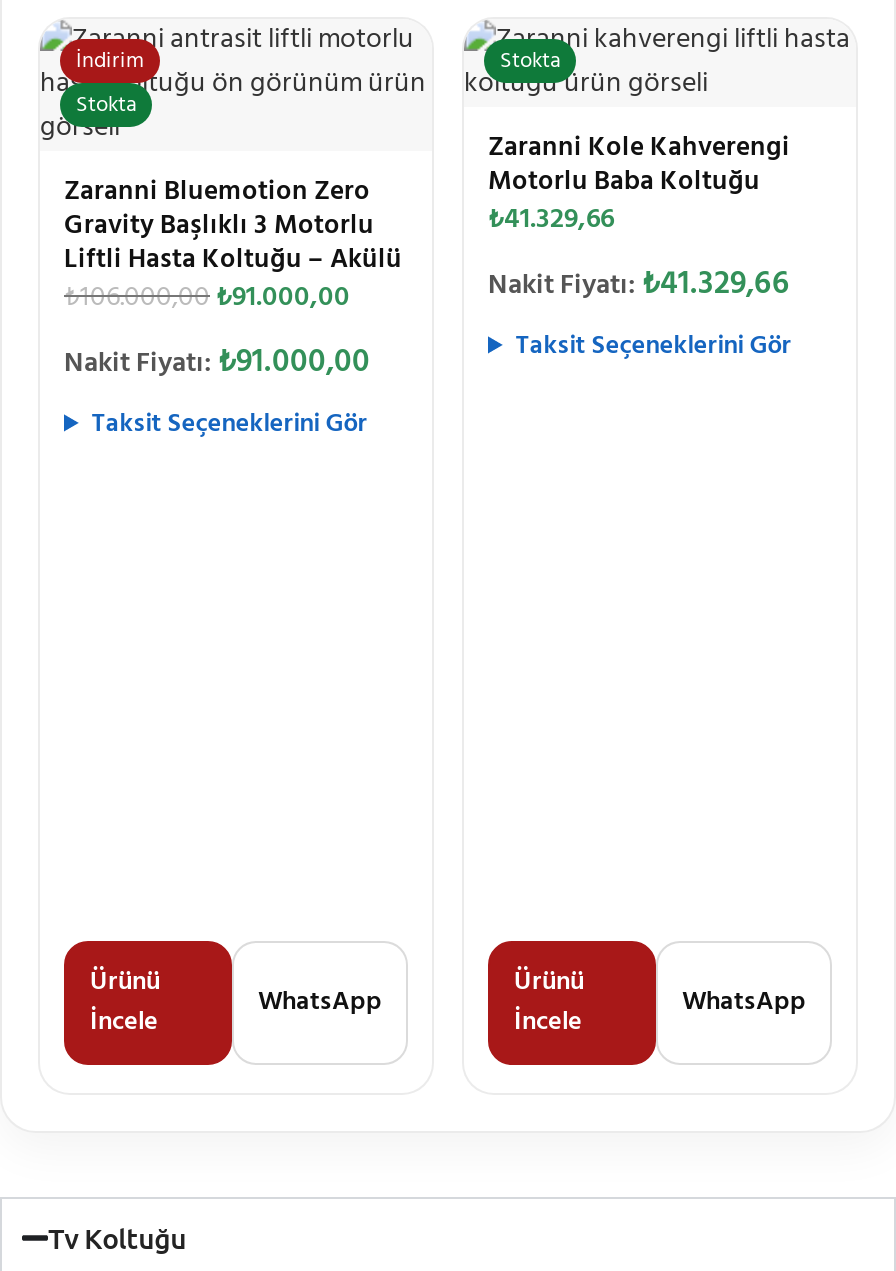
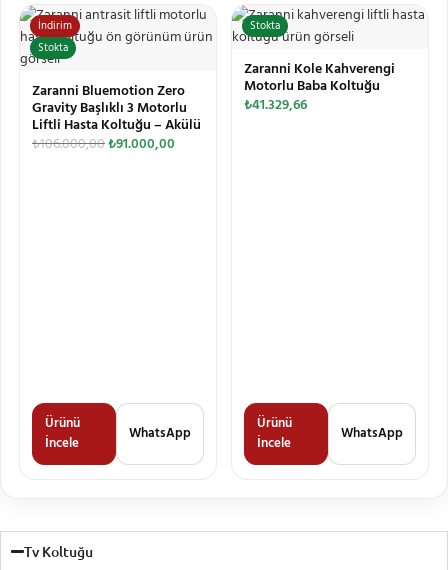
[488,259,792,367] Nakit Fiyatı: ₺41.329,66 | Taksit Seçeneklerini Gör -> none
[64,337,370,445] Nakit Fiyatı: ₺91.000,00 | Taksit Seçeneklerini Gör -> none

